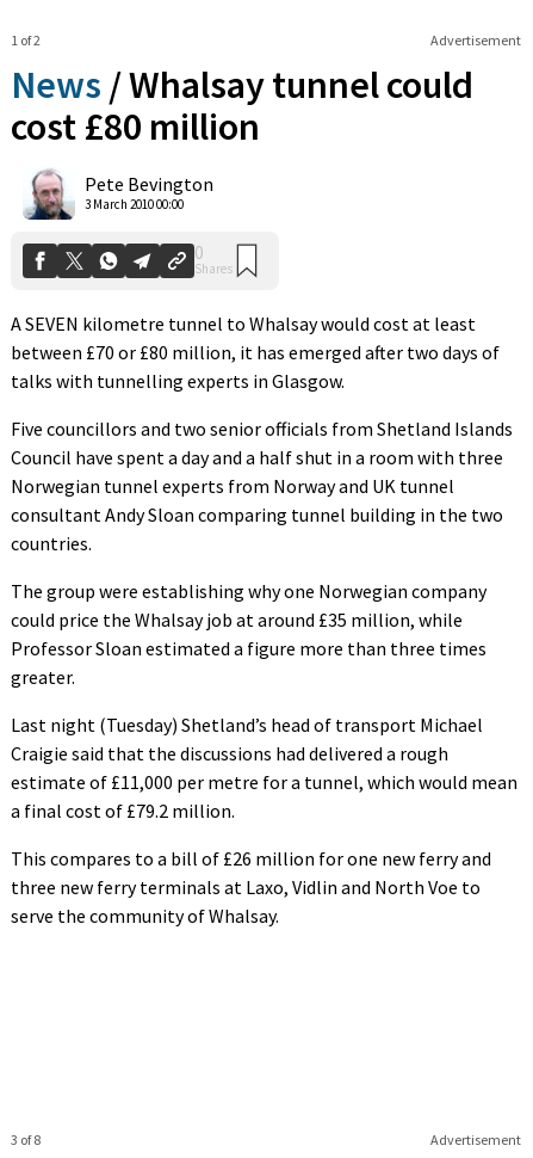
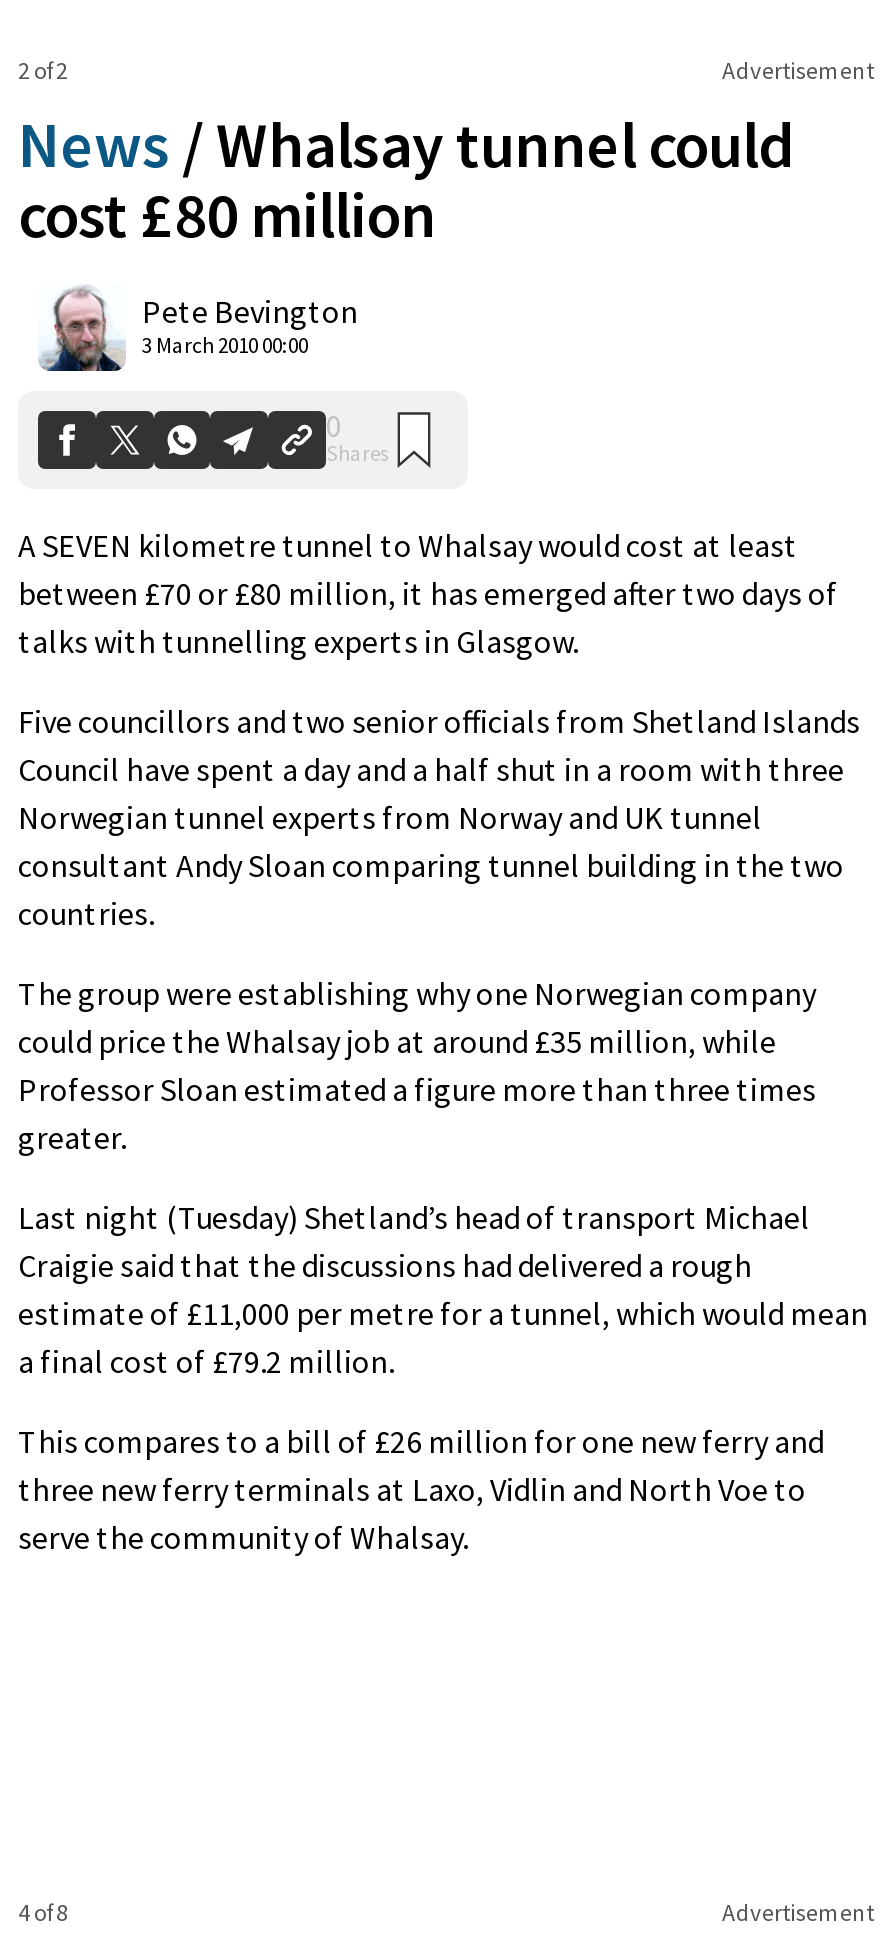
[11,31,41,49] 1 of 2 -> [18,55,68,85] 2 of 2
[11,1130,41,1148] 3 of 8 -> [18,1896,68,1926] 4 of 8

